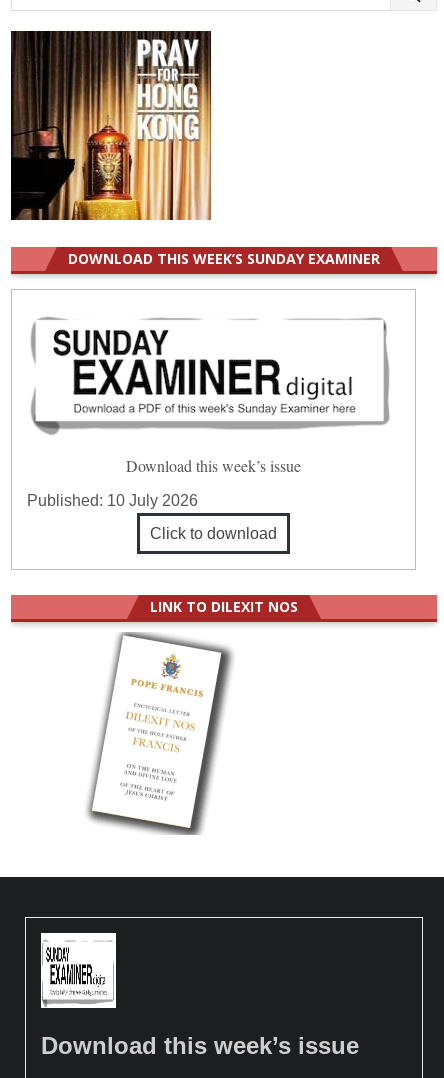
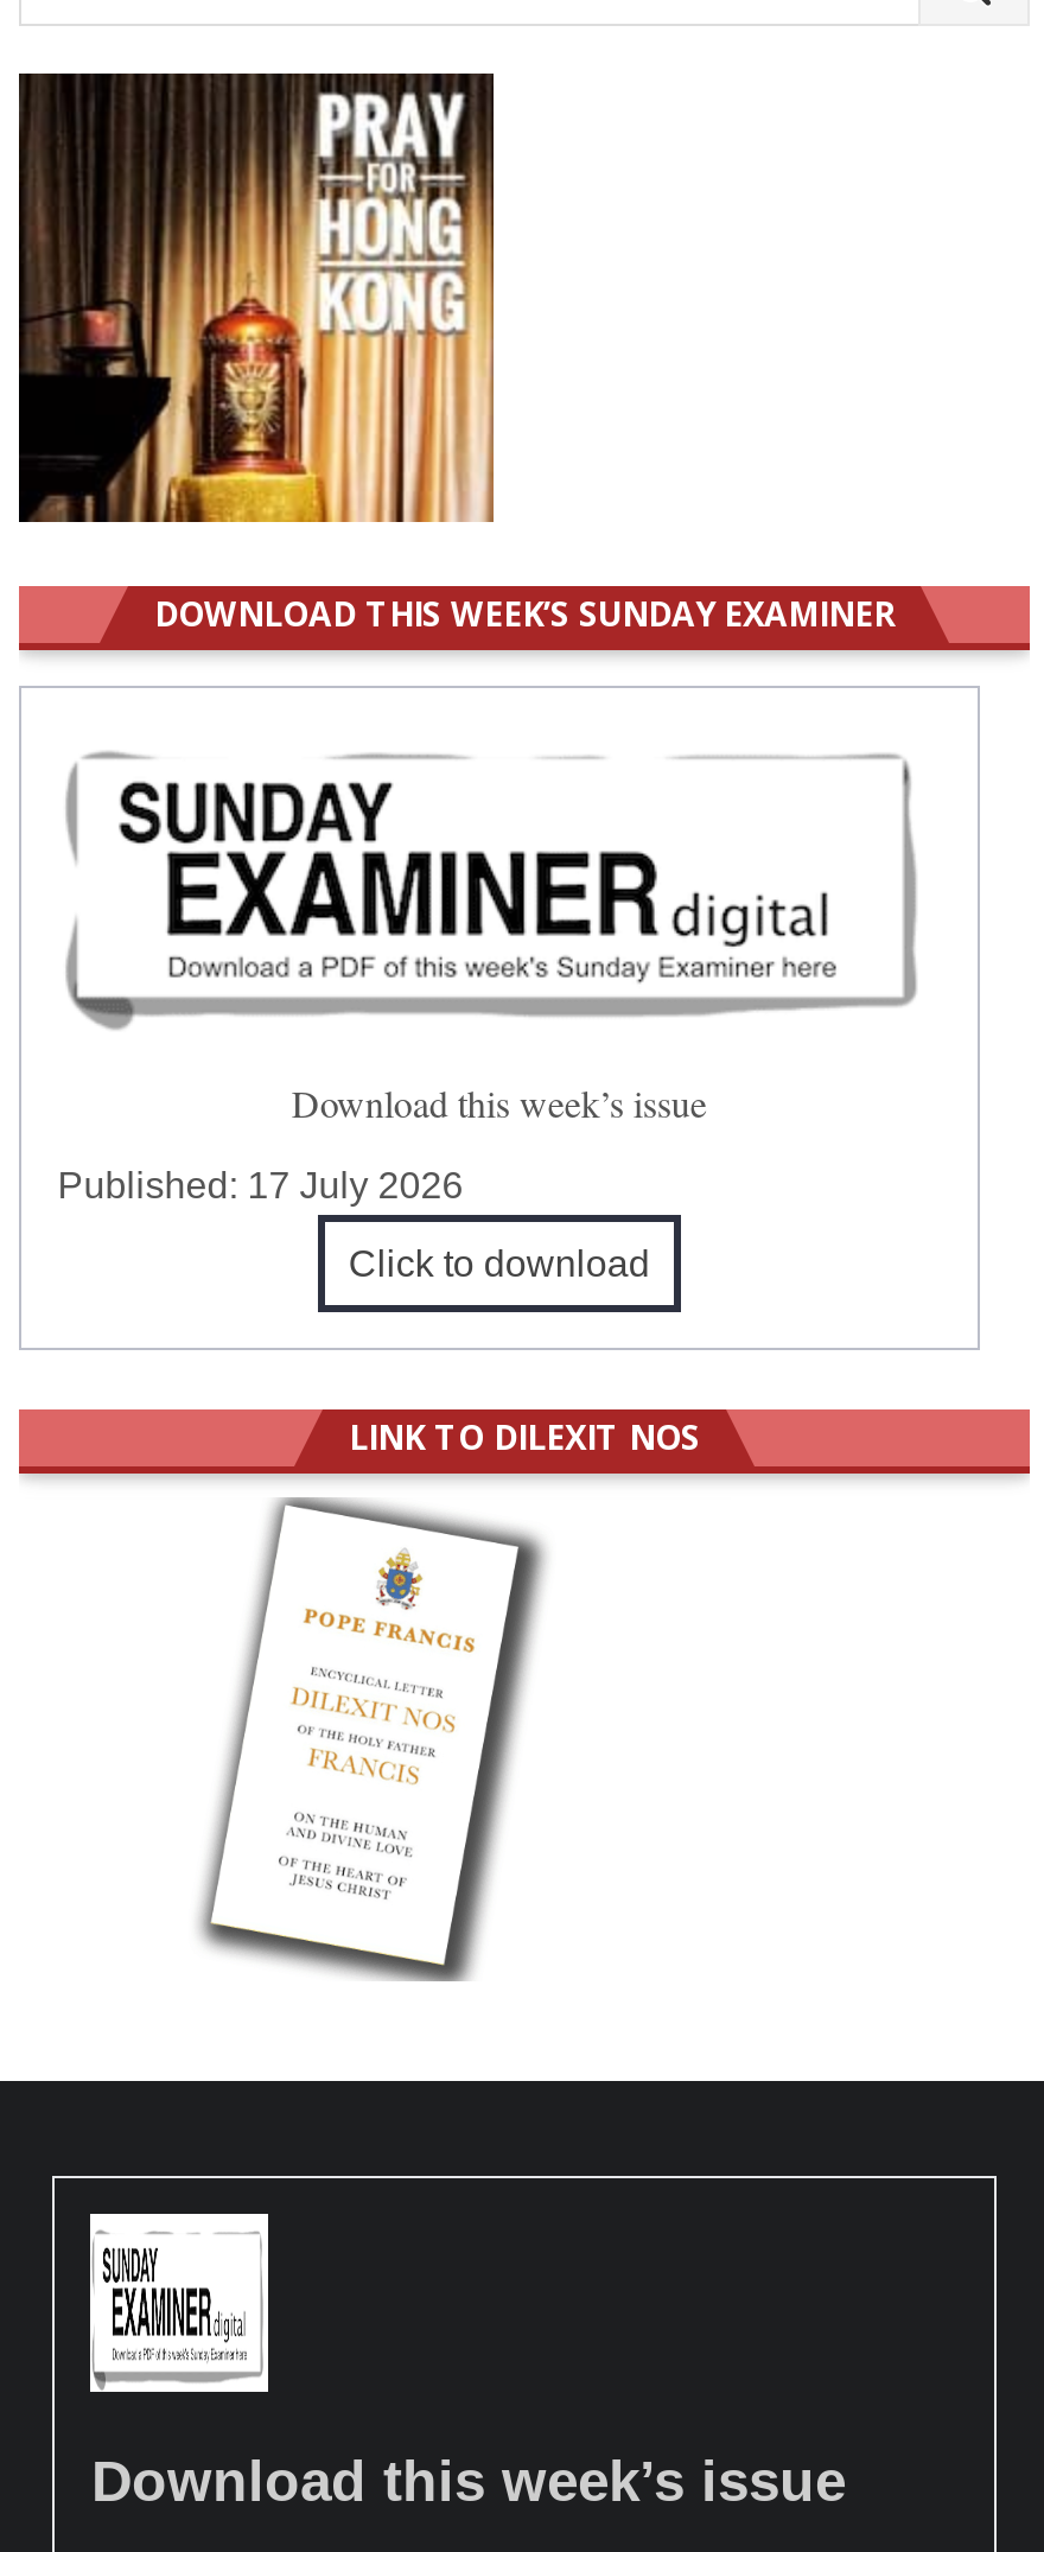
[27,492,198,509] Published: 10 July 2026 -> [57,1166,463,1207] Published: 17 July 2026

